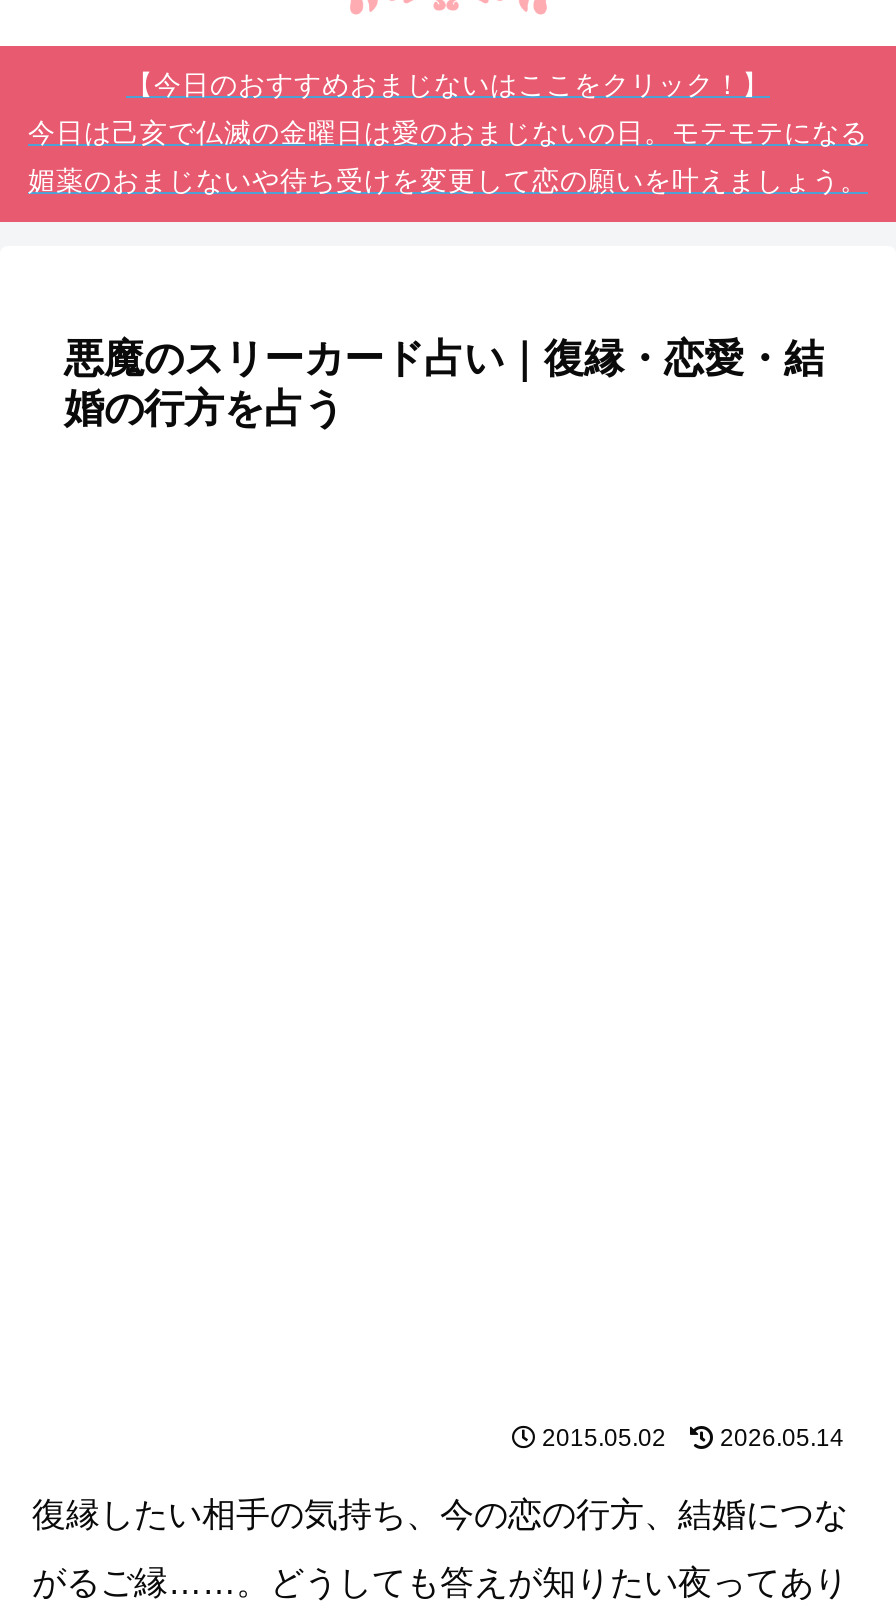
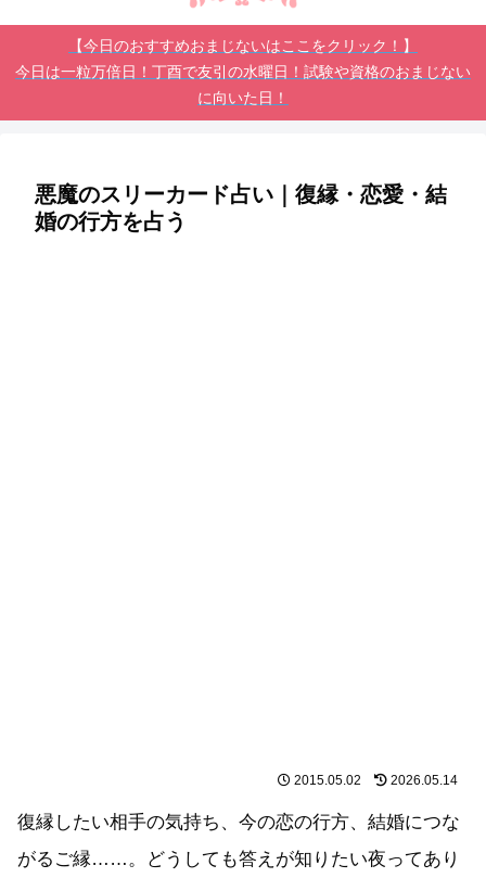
[28,119,868,149] 今日は己亥で仏滅の金曜日は愛のおまじないの日。モテモテになる -> [15,64,471,81] 今日は一粒万倍日！丁酉で友引の水曜日！試験や資格のおまじない
[28,167,868,197] 媚薬のおまじないや待ち受けを変更して恋の願いを叶えましょう。 -> [197,90,289,107] に向いた日！

